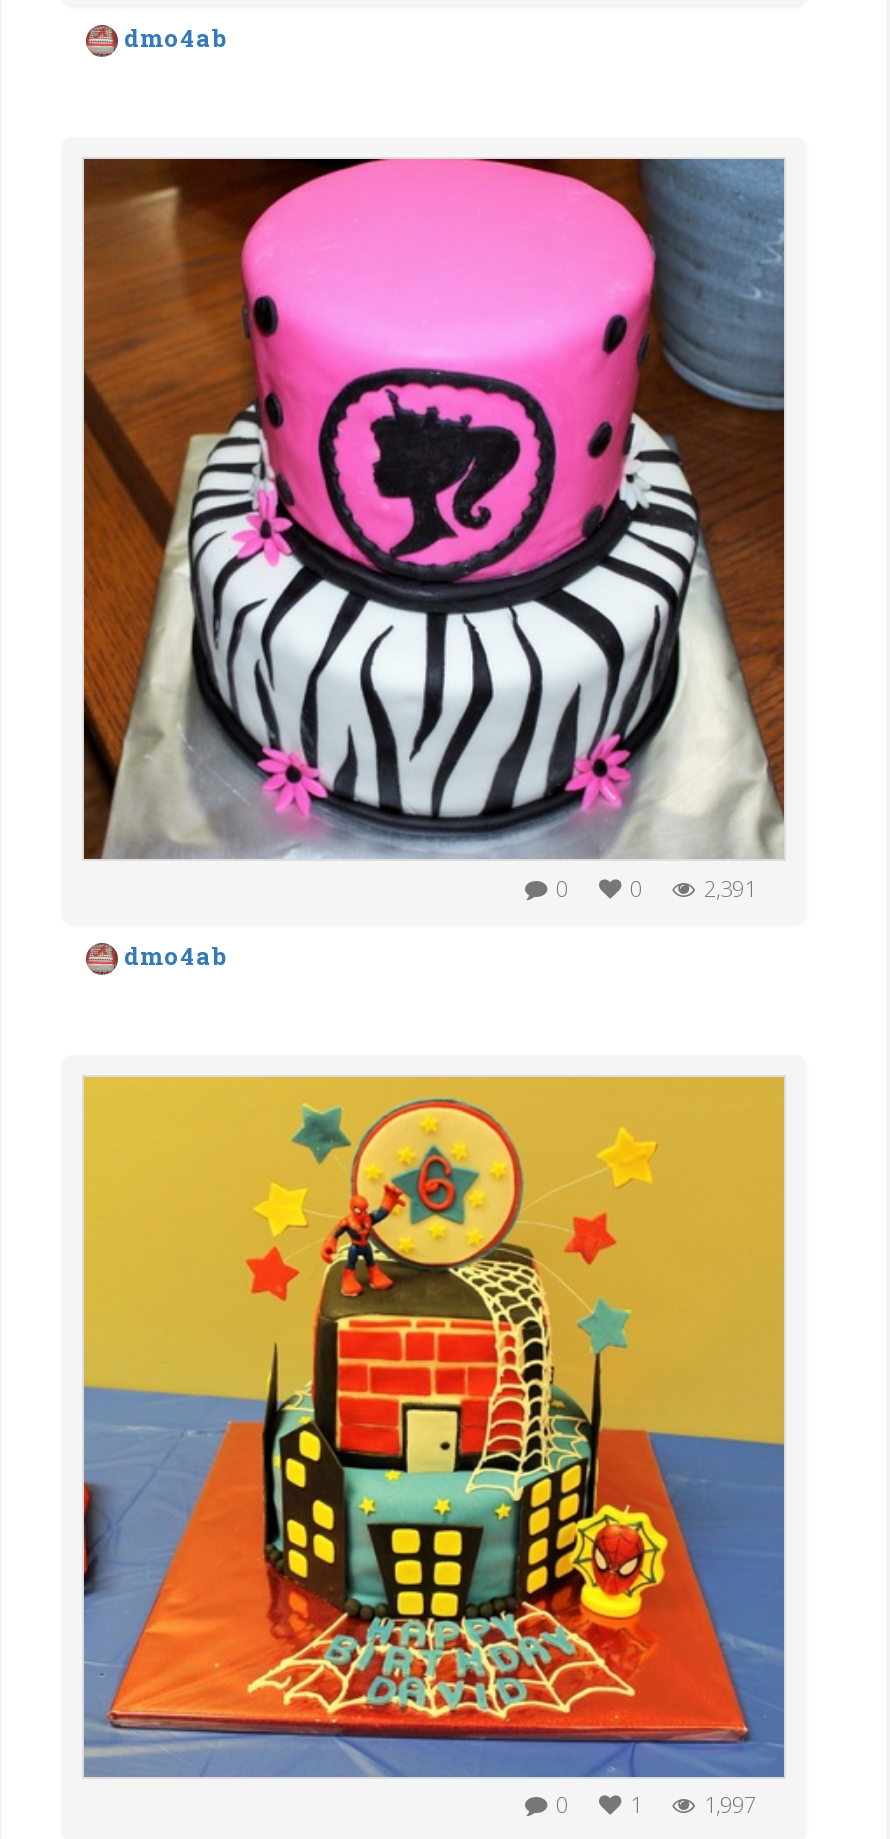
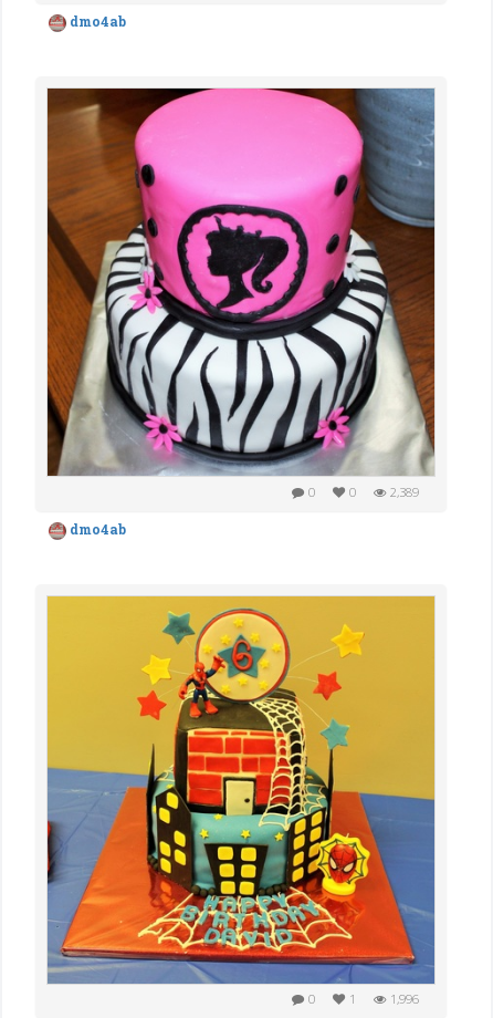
[550,872,756,902] 0 0 2,391 -> [305,483,419,500] 0 0 2,389
[550,1789,756,1819] 0 1 1,997 -> [305,990,419,1007] 0 1 1,996

